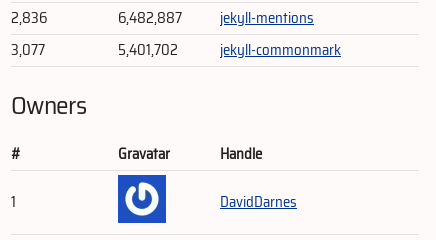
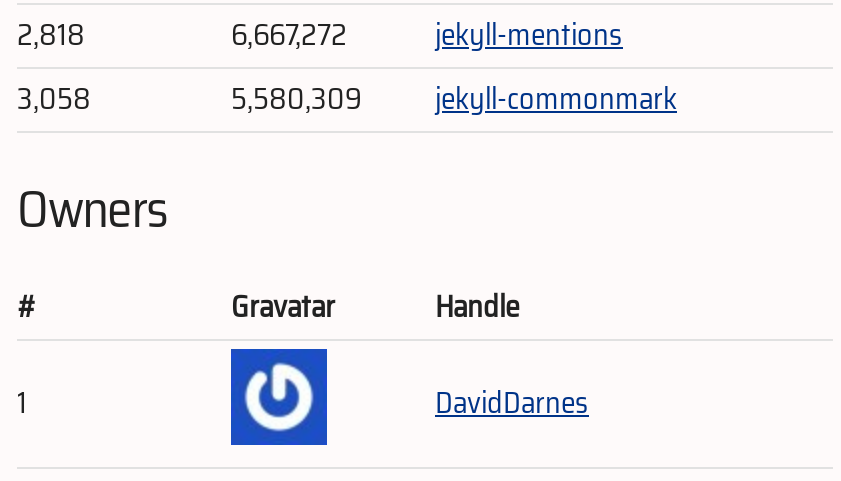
[11,6,47,30] 2,836 -> [17,11,85,59] 2,818
[118,6,314,30] 6,482,887 jekyll-mentions -> [231,11,623,59] 6,667,272 jekyll-mentions
[11,38,45,62] 3,077 -> [17,75,91,123] 3,058
[118,38,341,62] 5,401,702 jekyll-commonmark -> [231,75,677,123] 5,580,309 jekyll-commonmark

